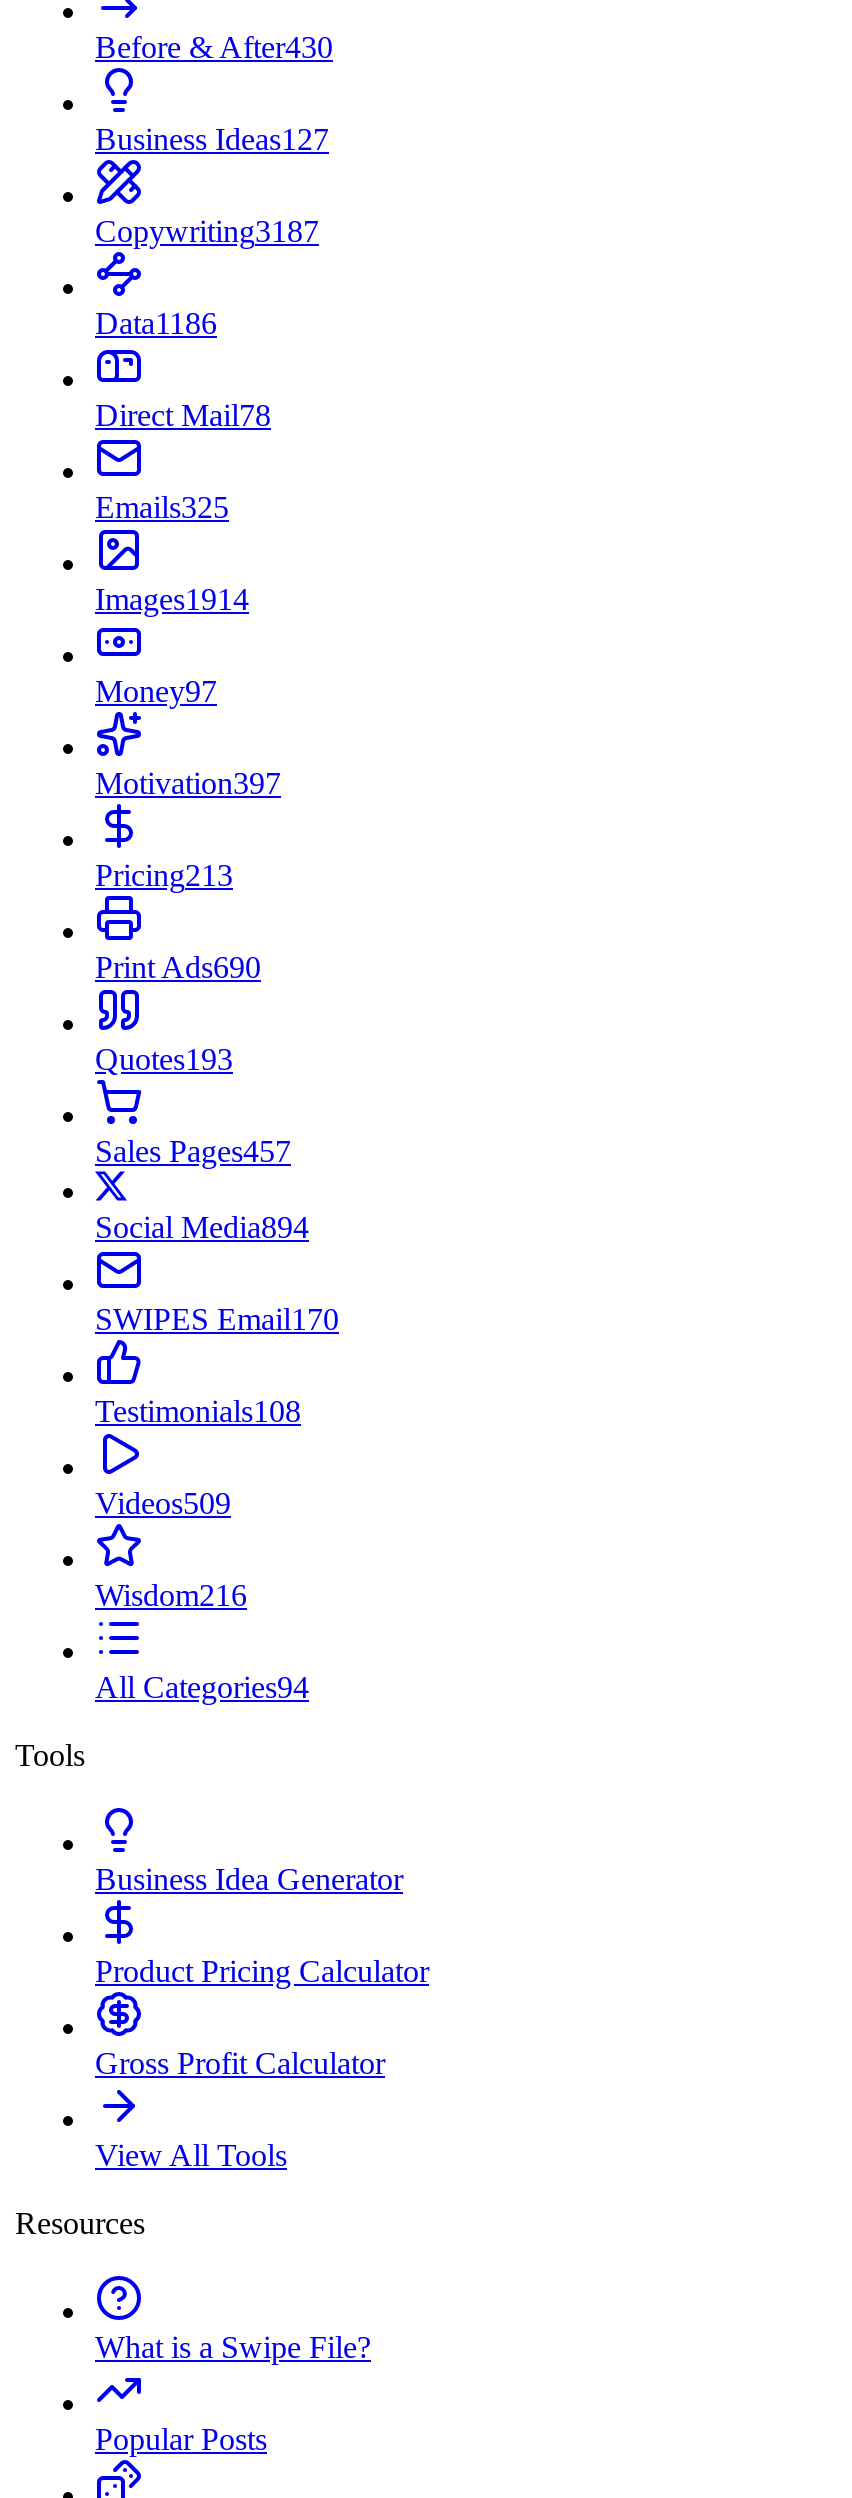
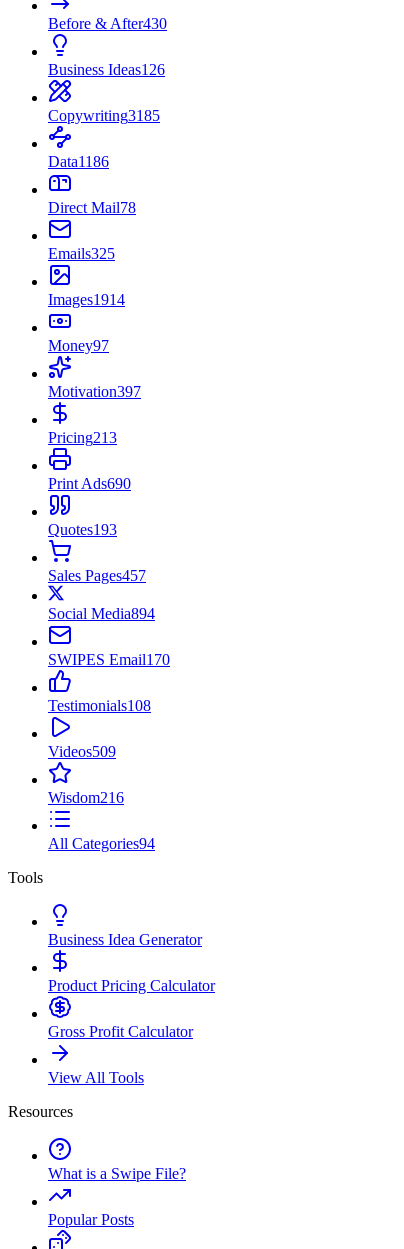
[95,122,329,156] Business Ideas127 -> [48,61,165,78] Business Ideas126
[95,214,319,248] Copywriting3187 -> [48,107,160,124] Copywriting3185

